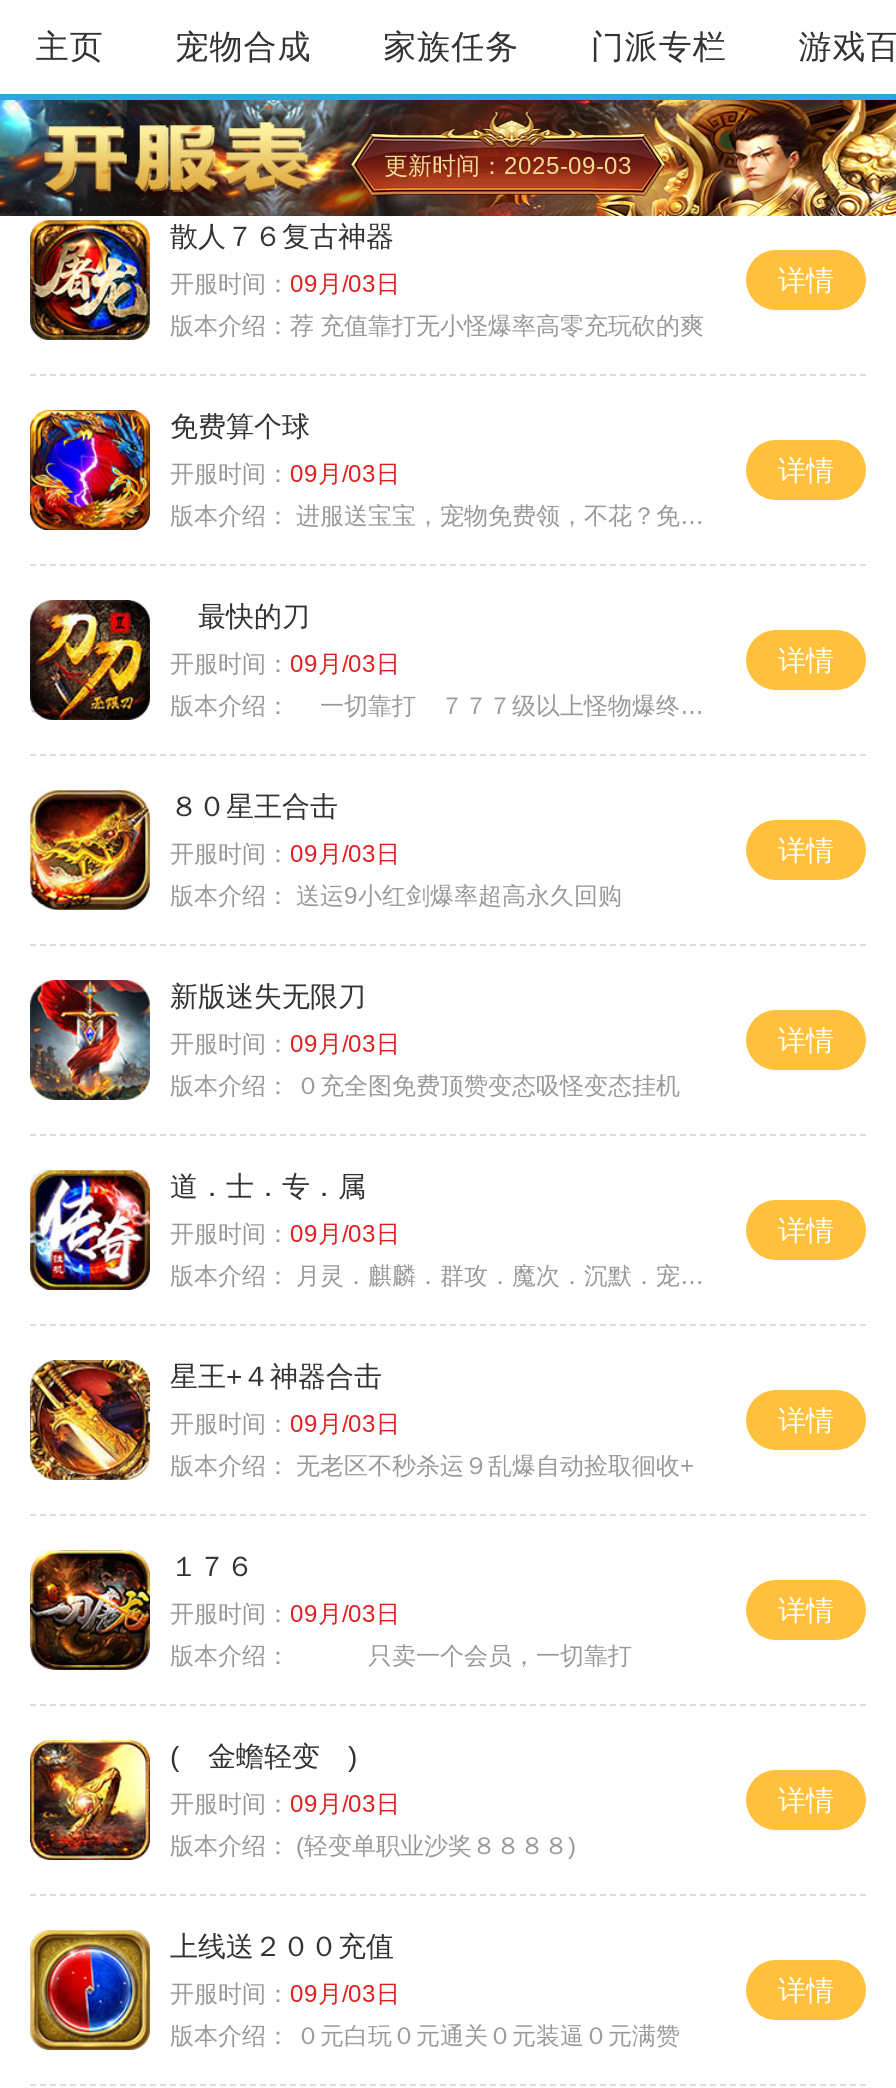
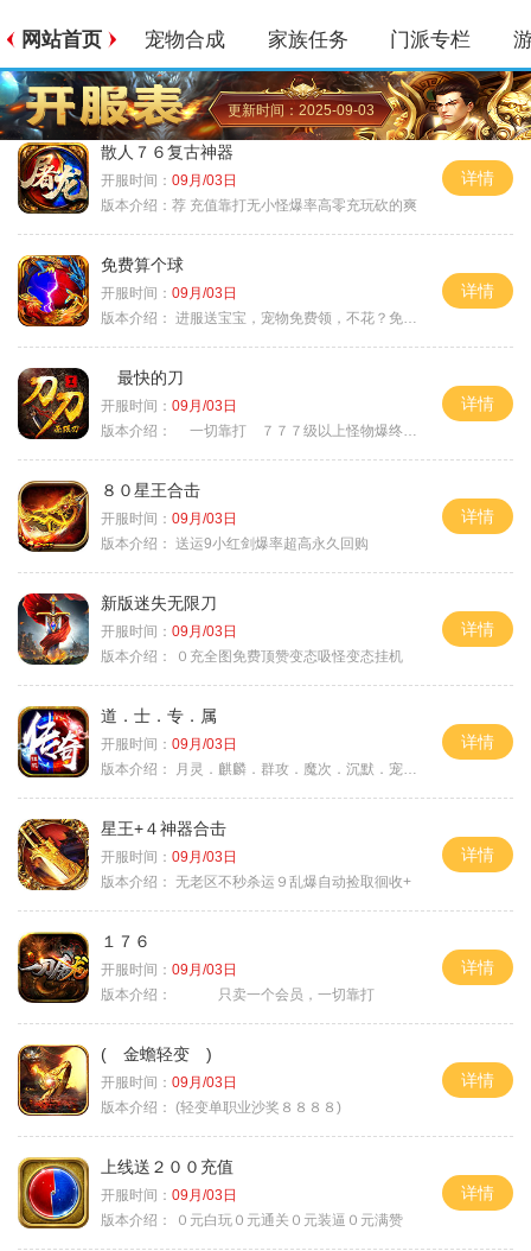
[36,28,104,66] 主页 -> [21,29,102,51] 网站首页

